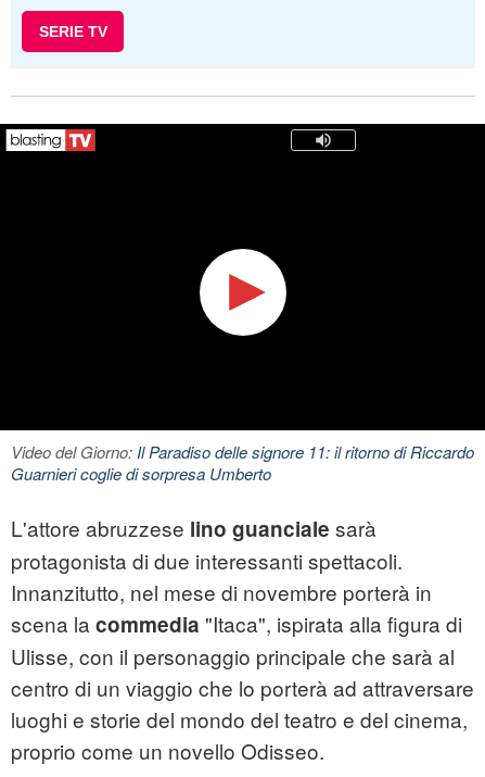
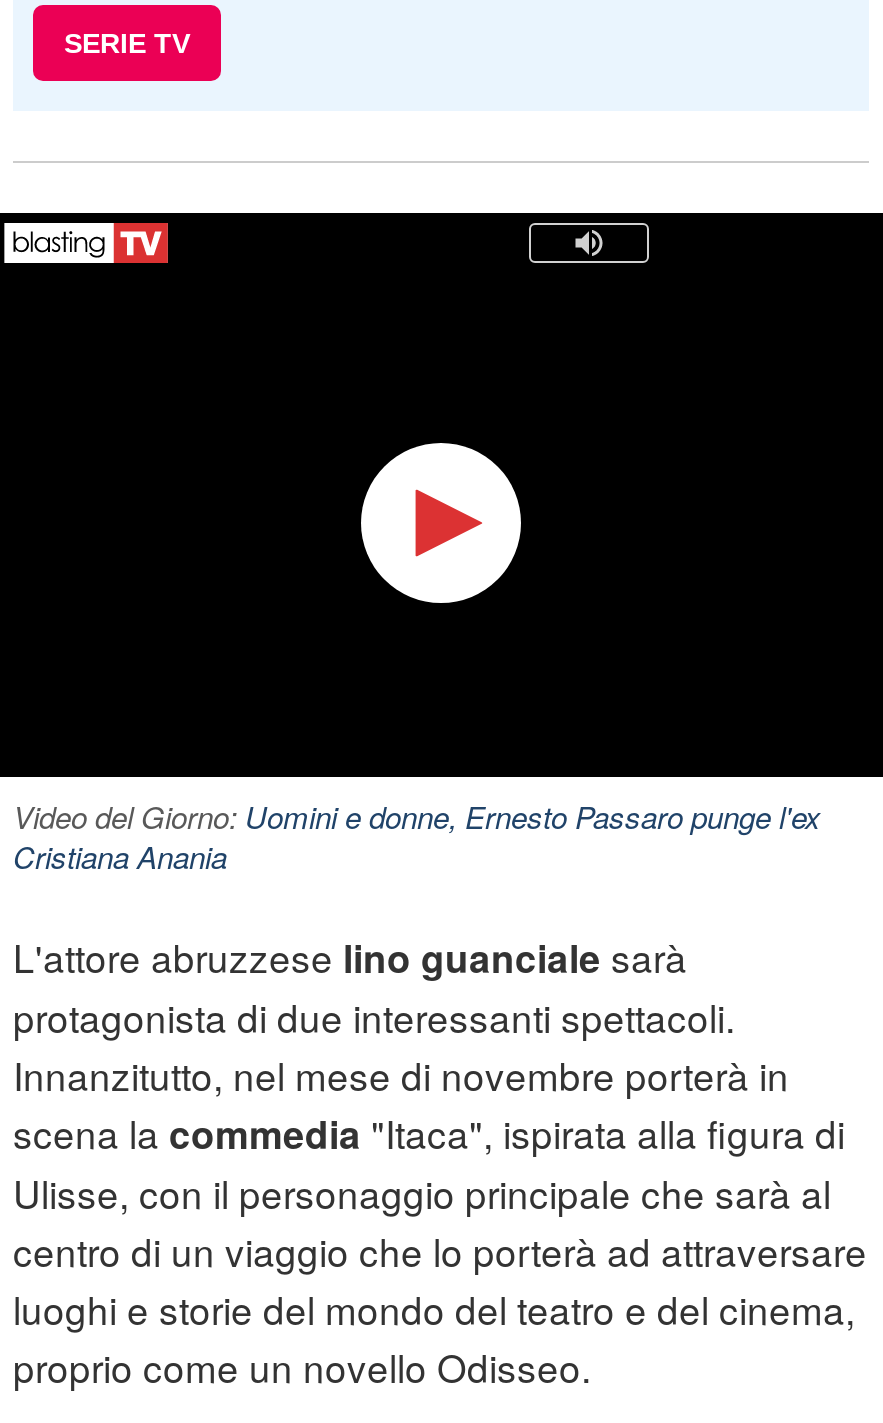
[11,440,474,485] Video del Giorno: Il Paradiso delle signore 11: il ritorno di Riccardo | Guarnieri coglie di sorpresa Umberto -> [13,796,821,878] Video del Giorno: Uomini e donne, Ernesto Passaro punge l'ex | Cristiana Anania

